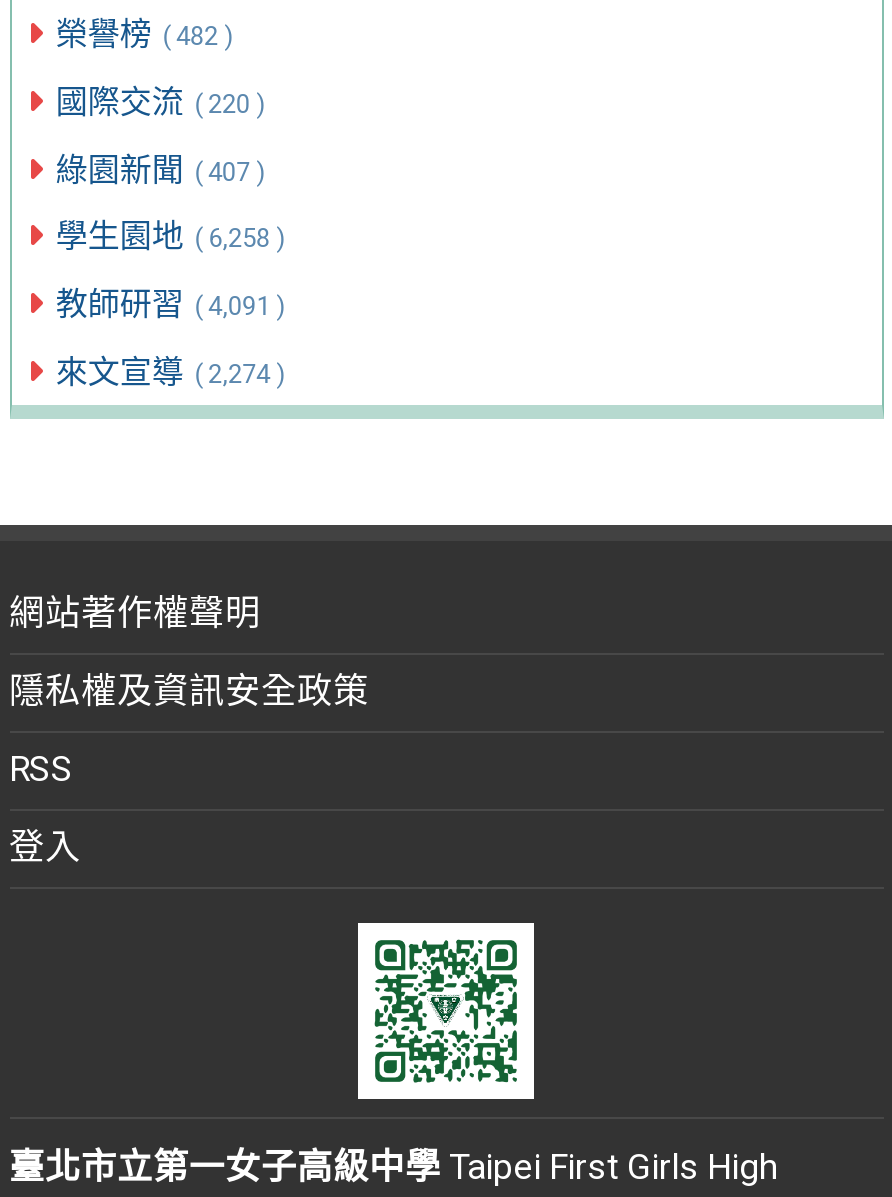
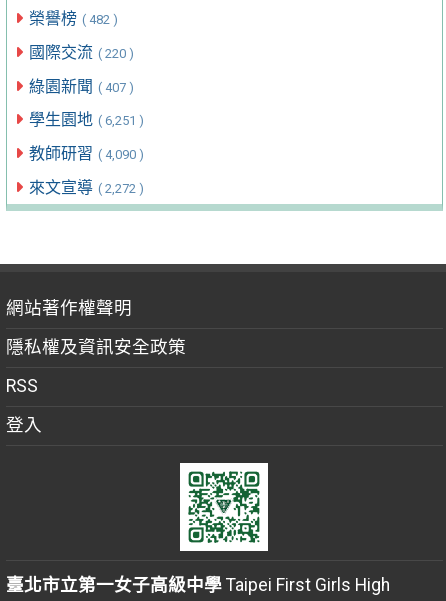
[56,218,286,256] 學生園地 ( 6,258 ) -> [29,110,144,129] 學生園地 ( 6,251 )
[56,285,286,323] 教師研習 ( 4,091 ) -> [29,144,144,163] 教師研習 ( 4,090 )
[56,353,286,391] 來文宣導 ( 2,274 ) -> [29,178,144,197] 來文宣導 ( 2,272 )

